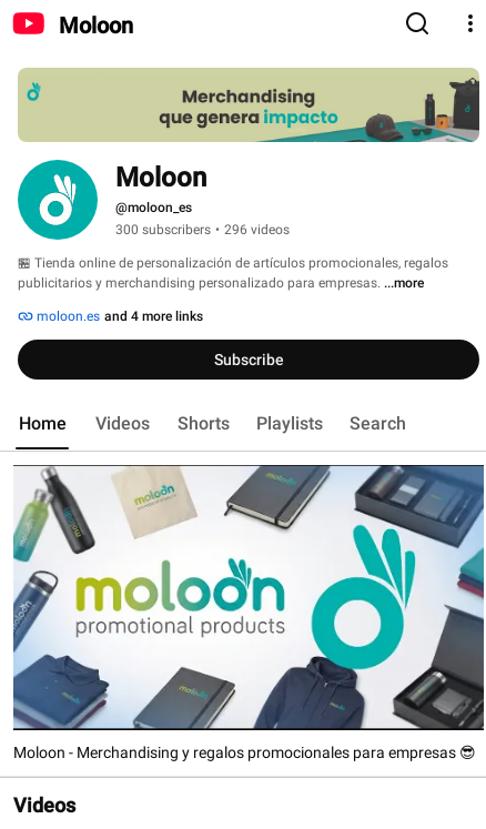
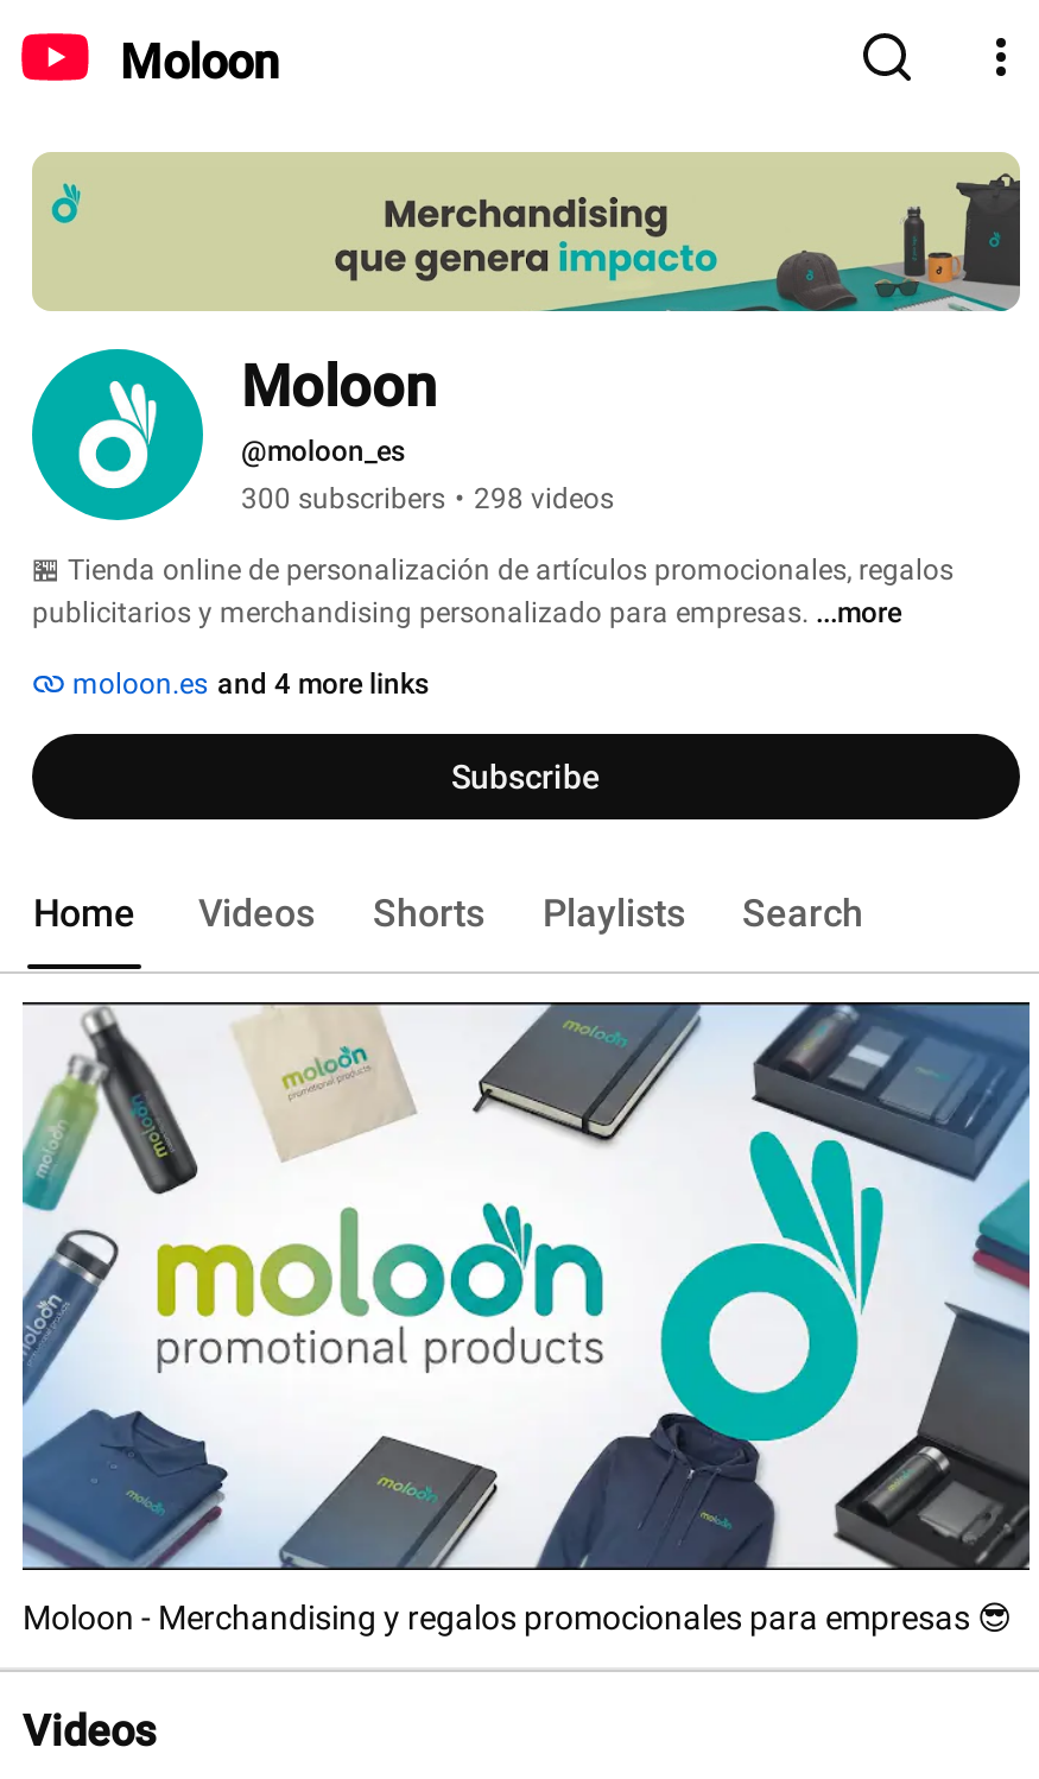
[115,222,290,237] 300 subscribers • 296 videos -> [241,482,614,515] 300 subscribers • 298 videos

